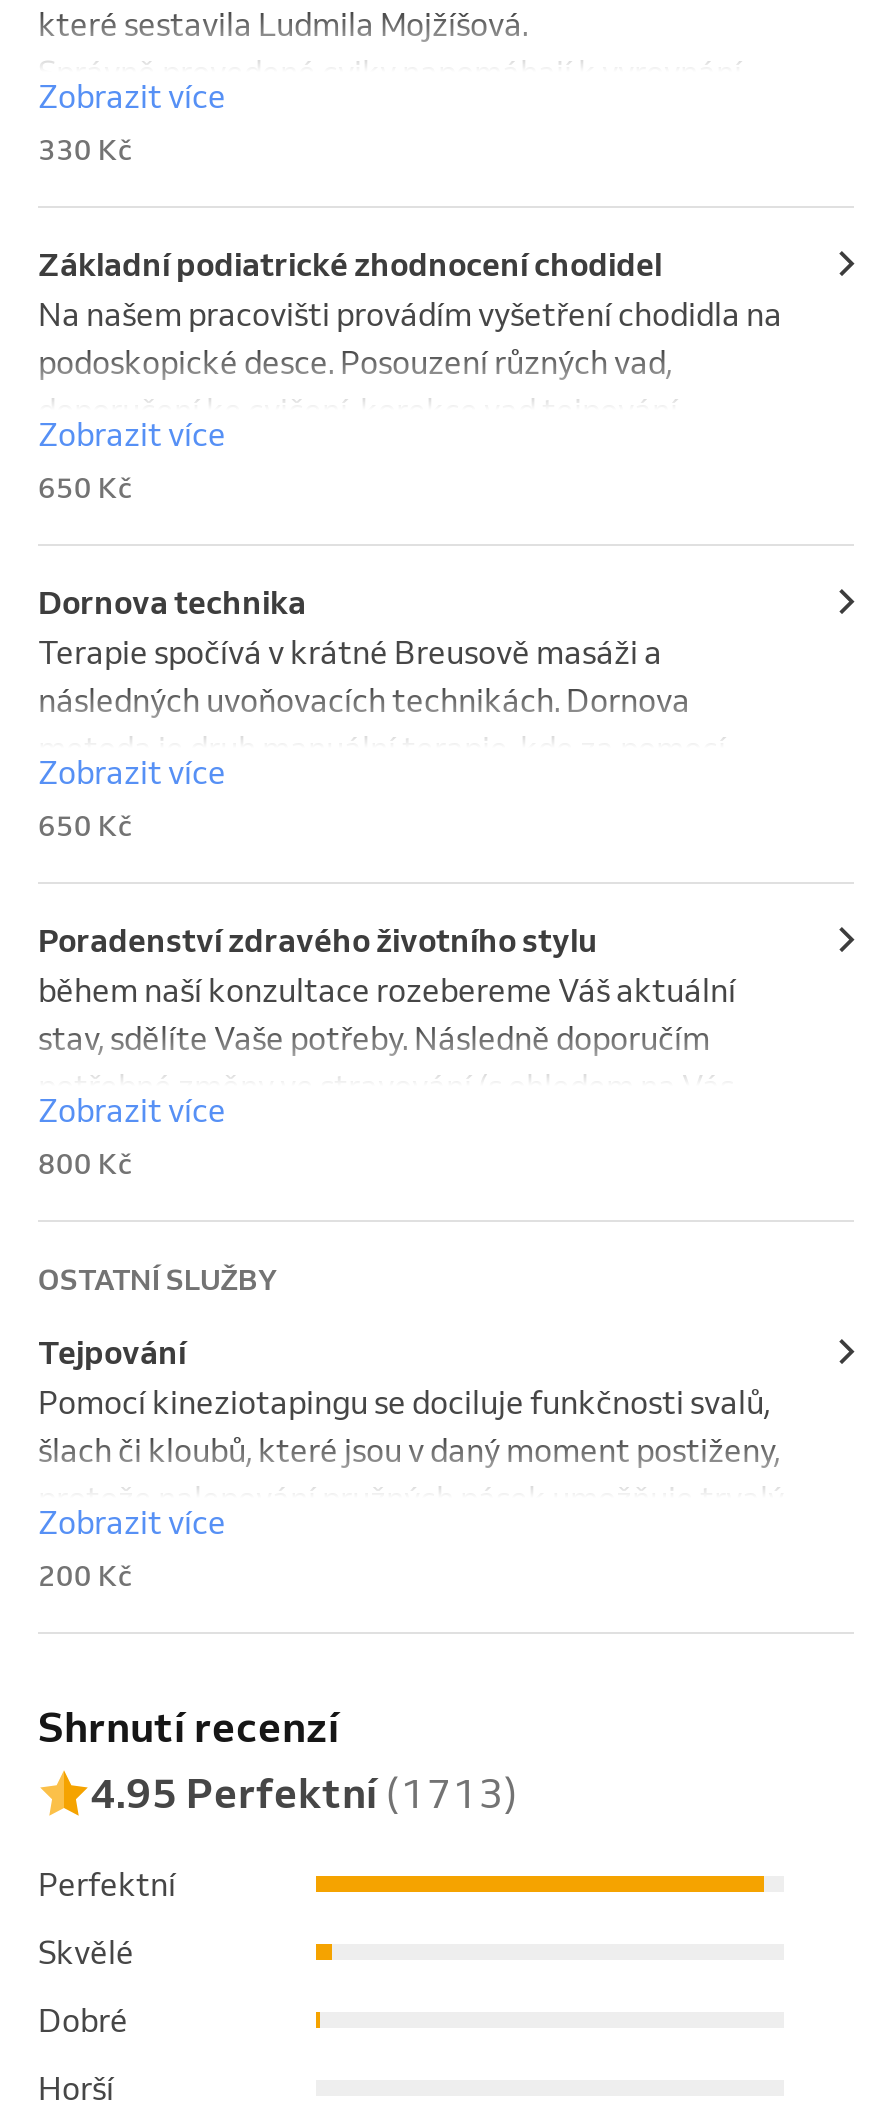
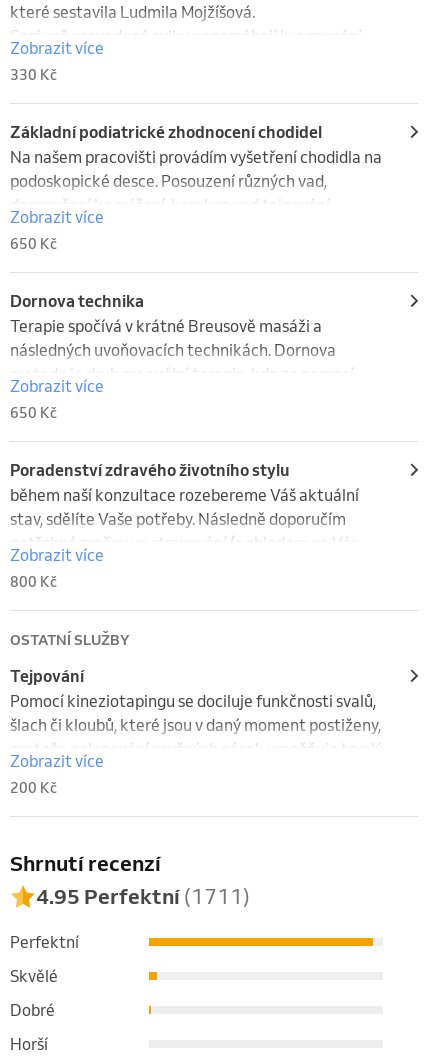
[90,1767,518,1819] 4.95 Perfektní (1713) -> [36,883,250,909] 4.95 Perfektní (1711)

